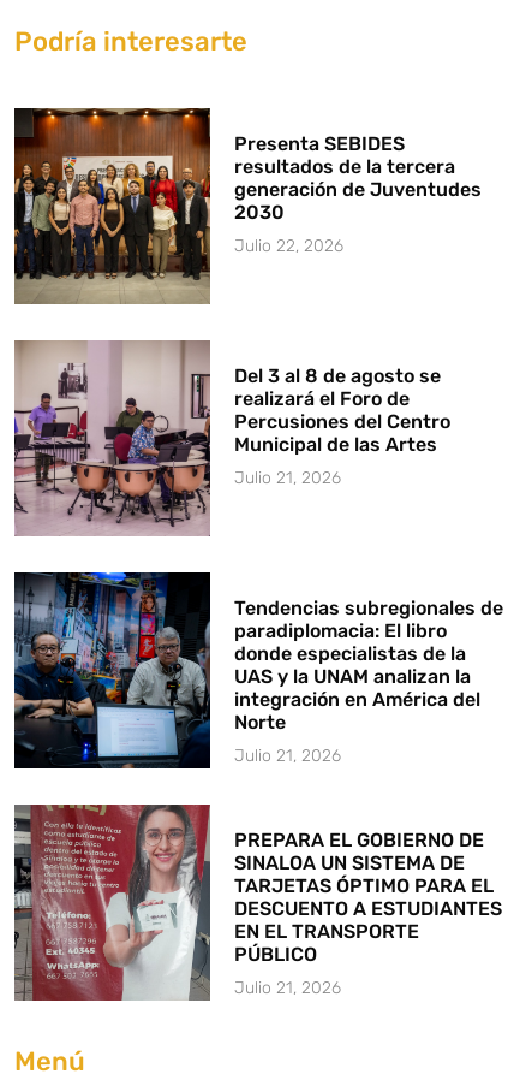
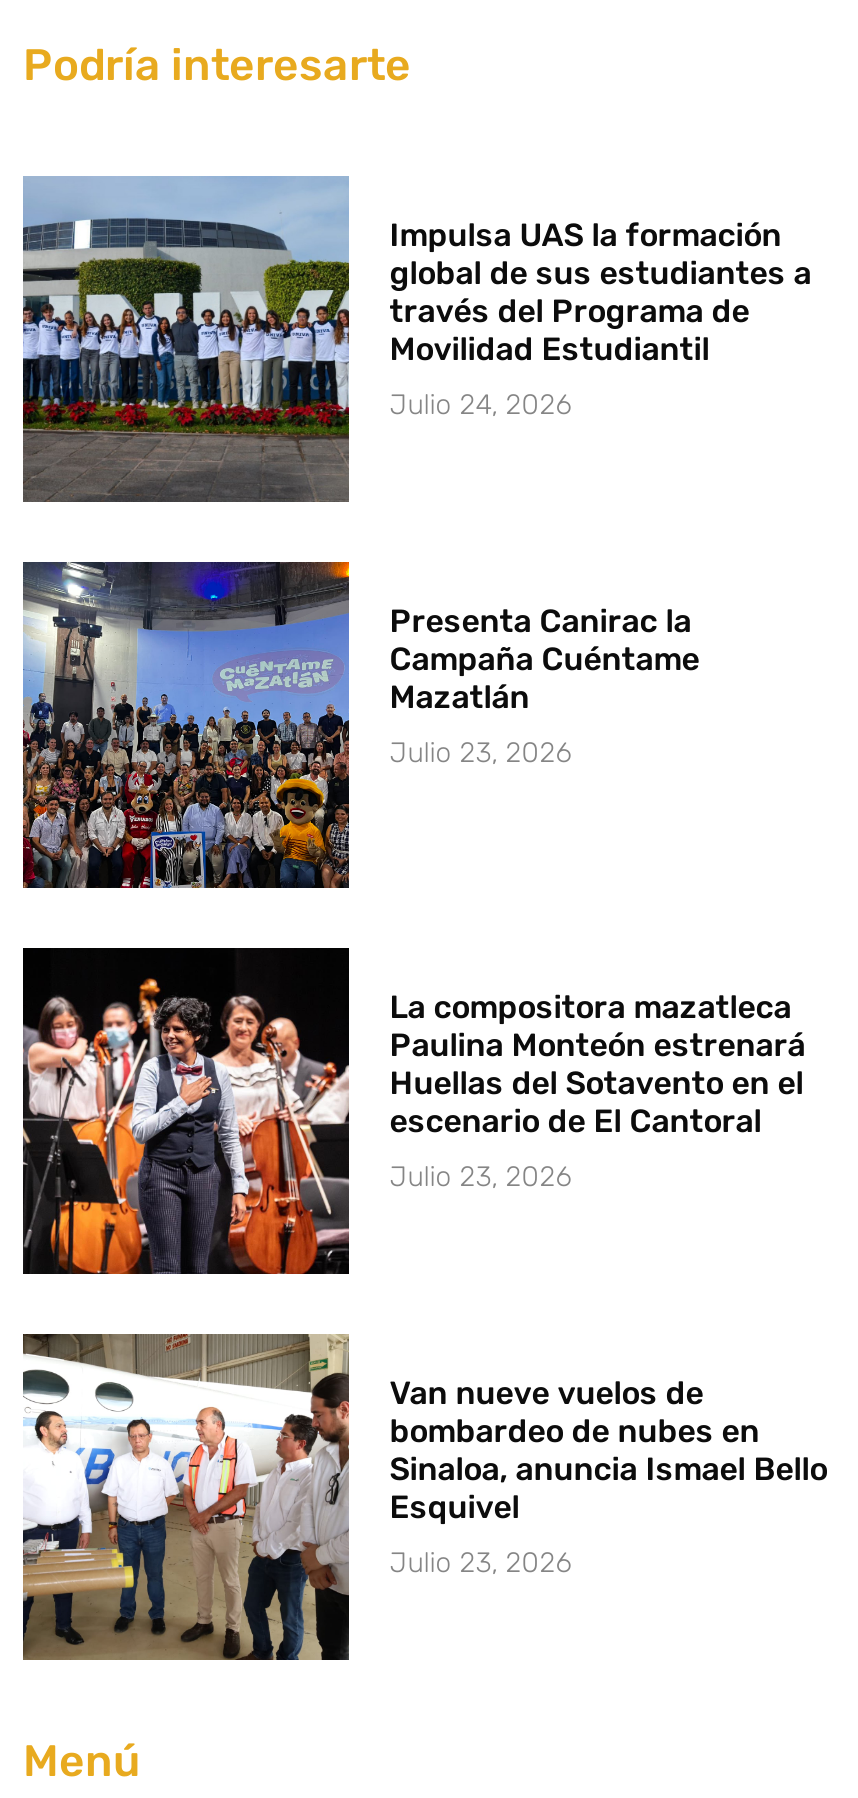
[13,107,482,304] [image] | Presenta SEBIDES | resultados de la tercera | generación de Juventudes | 2030 -> [21,176,811,504] [image] | Impulsa UAS la formación | global de sus estudiantes a | través del Programa de | Movilidad Estudiantil
[234,235,344,256] Julio 22, 2026 -> [389,387,571,421] Julio 24, 2026
[13,339,451,536] [image] | Del 3 al 8 de agosto se | realizará el Foro de | Percusiones del Centro | Municipal de las Artes -> [21,560,699,890] [image] | Presenta Canirac la | Campaña Cuéntame | Mazatlán
[234,468,341,488] Julio 21, 2026 -> [389,736,571,770] Julio 23, 2026
[13,571,503,770] [image] | Tendencias subregionales de | paradiplomacia: El libro | donde especialistas de la | UAS y la UNAM analizan la | integración en América del | Norte -> [21,946,805,1276] [image] | La compositora mazatleca | Paulina Monteón estrenará | Huellas del Sotavento en el | escenario de El Cantoral
[234,746,341,766] Julio 21, 2026 -> [389,1160,571,1194] Julio 23, 2026
[13,805,502,1001] [image] | PREPARA EL GOBIERNO DE | SINALOA UN SISTEMA DE | TARJETAS ÓPTIMO PARA EL | DESCUENTO A ESTUDIANTES | EN EL TRANSPORTE | PÚBLICO -> [21,1334,827,1662] [image] | Van nueve vuelos de | bombardeo de nubes en | Sinaloa, anuncia Ismael Bello | Esquivel
[234,978,341,999] Julio 21, 2026 -> [389,1547,571,1581] Julio 23, 2026

